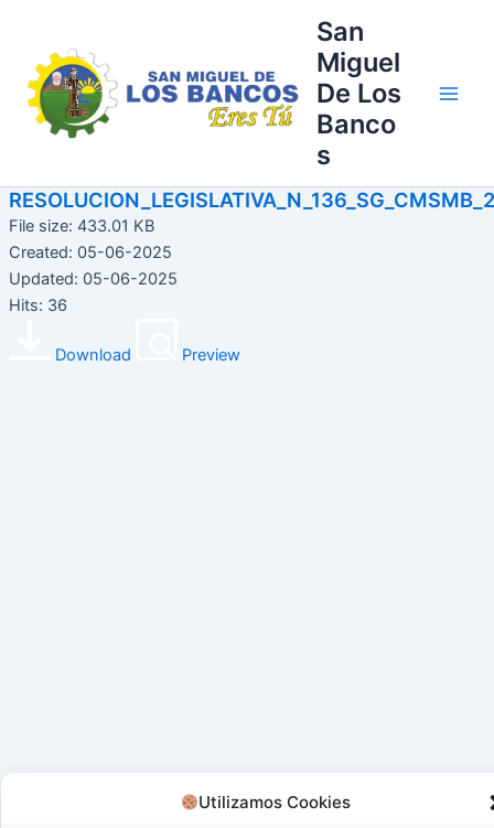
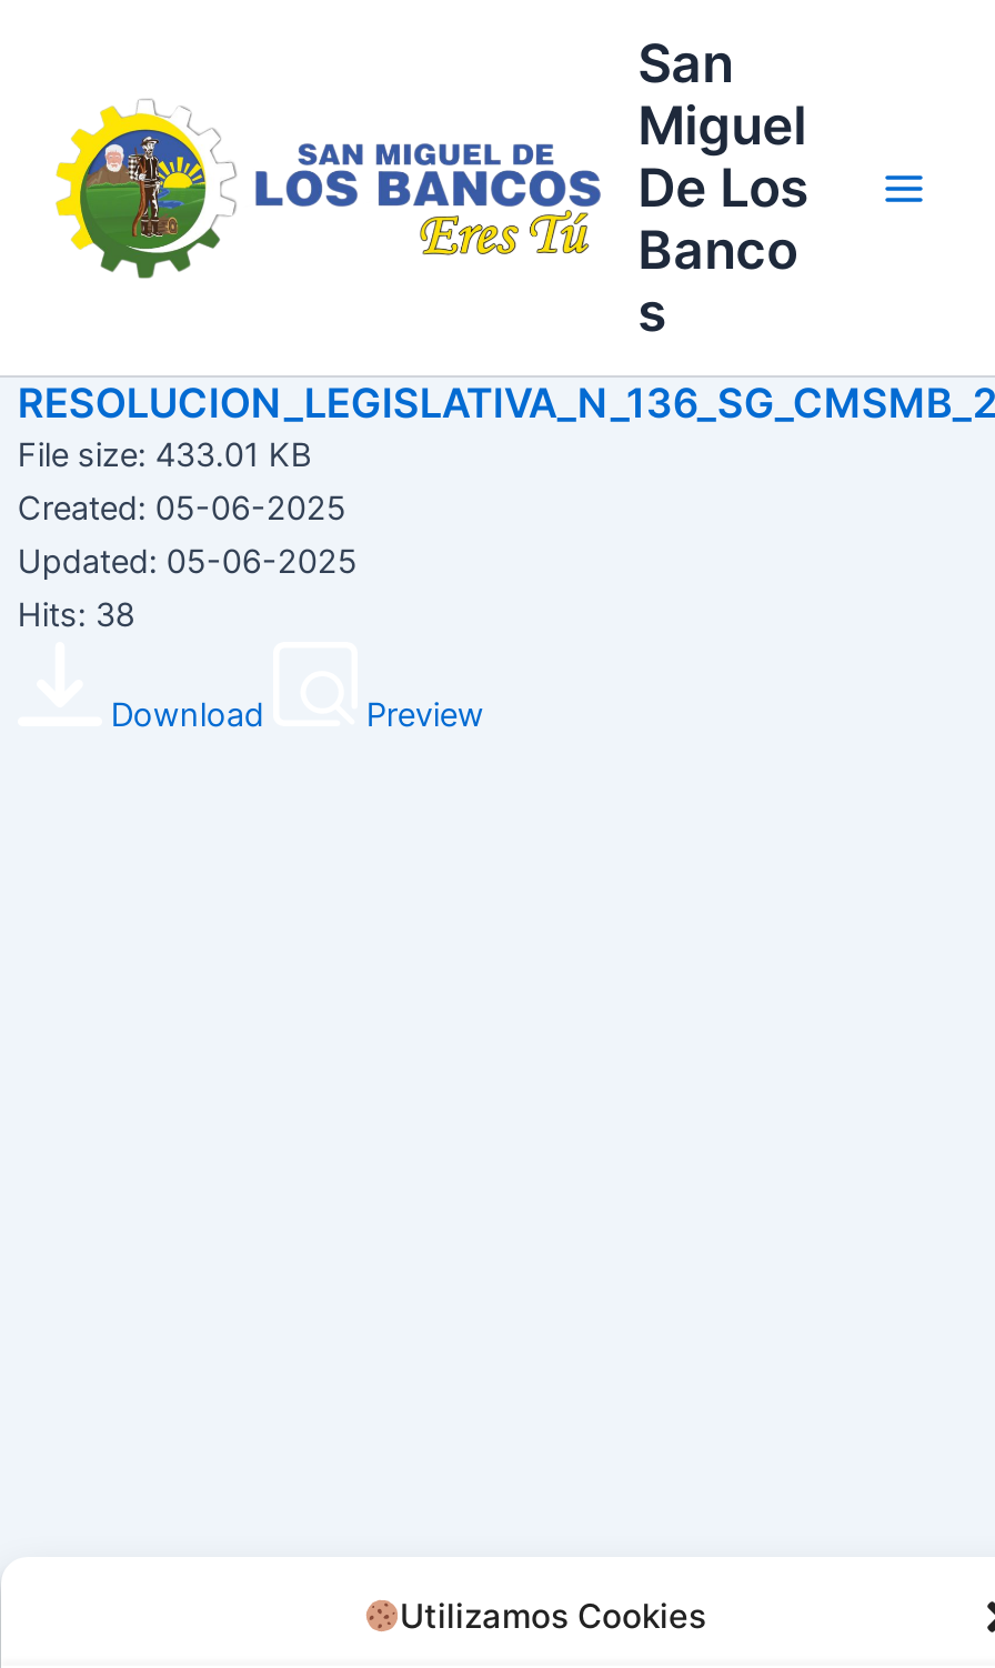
[9,296,67,316] Hits: 36 -> [18,596,135,636] Hits: 38

